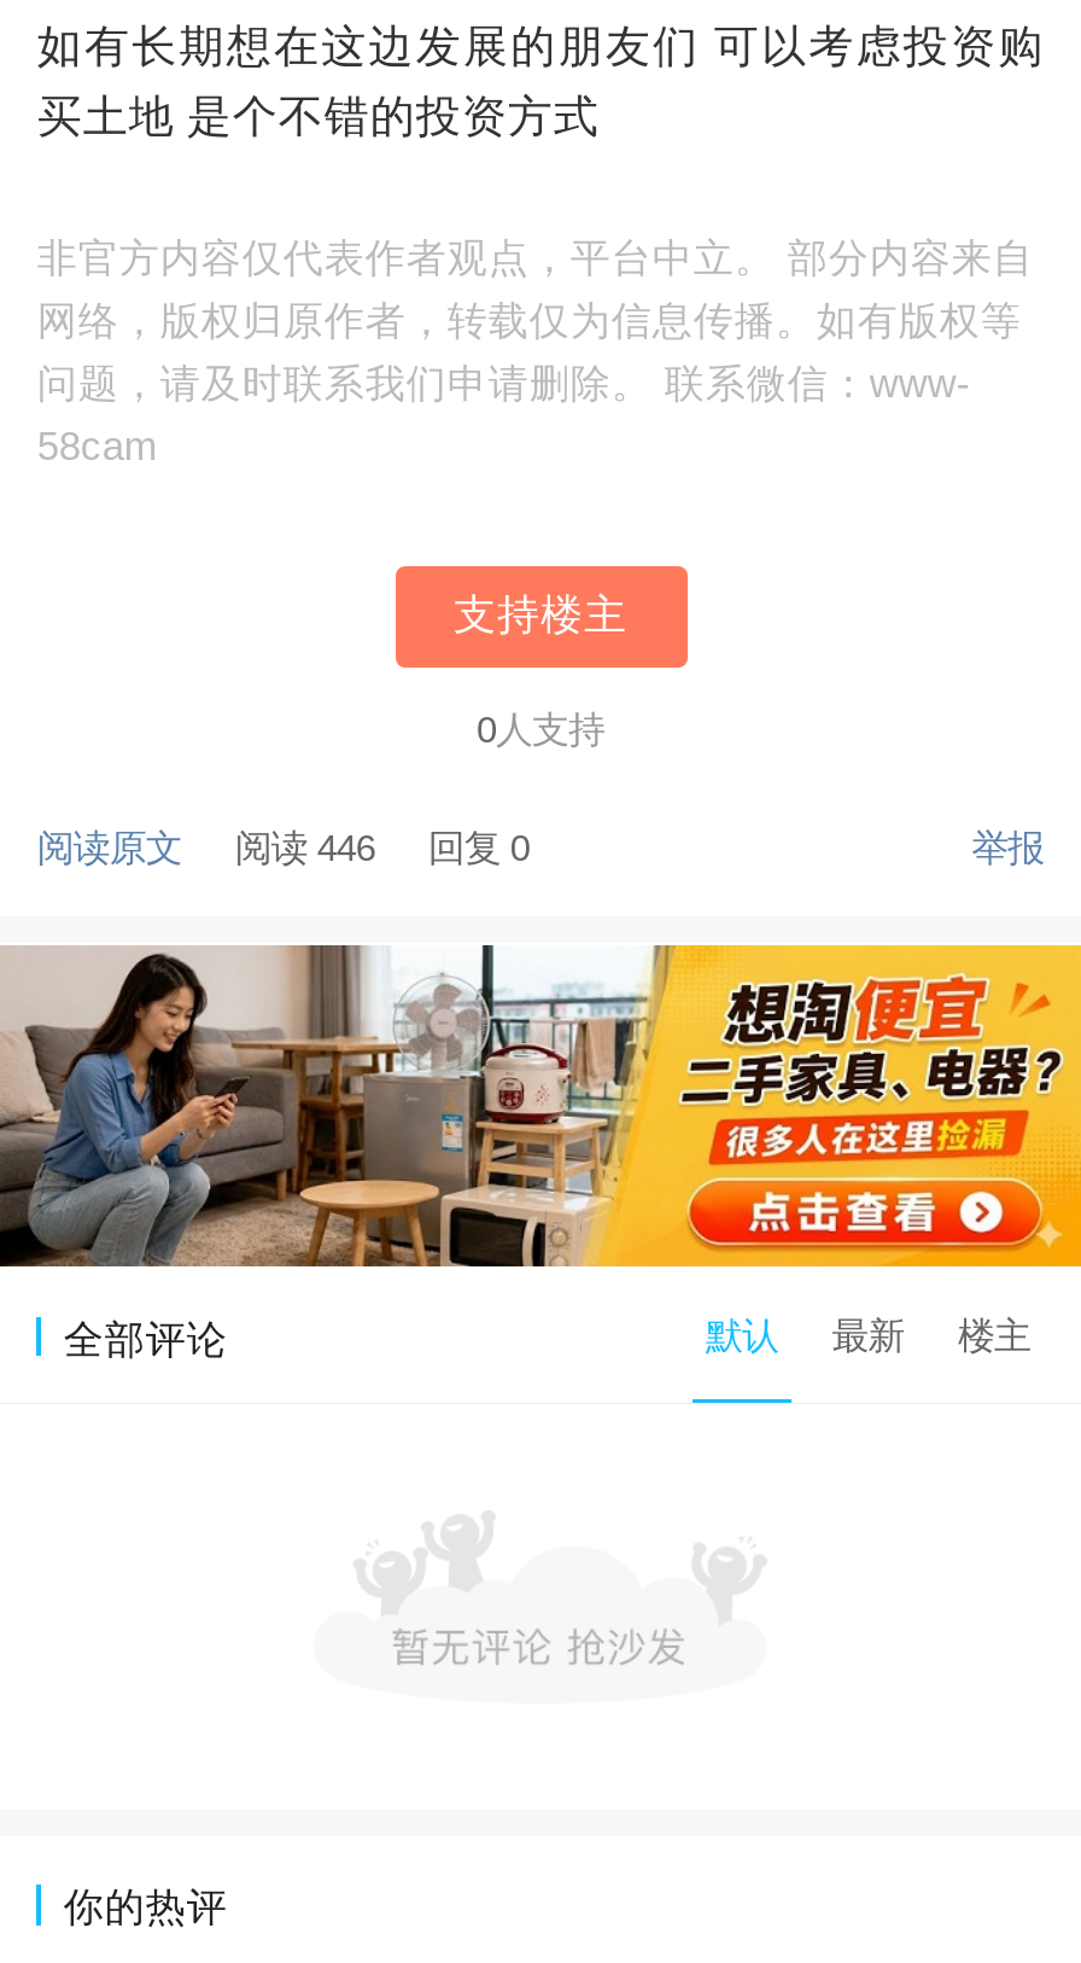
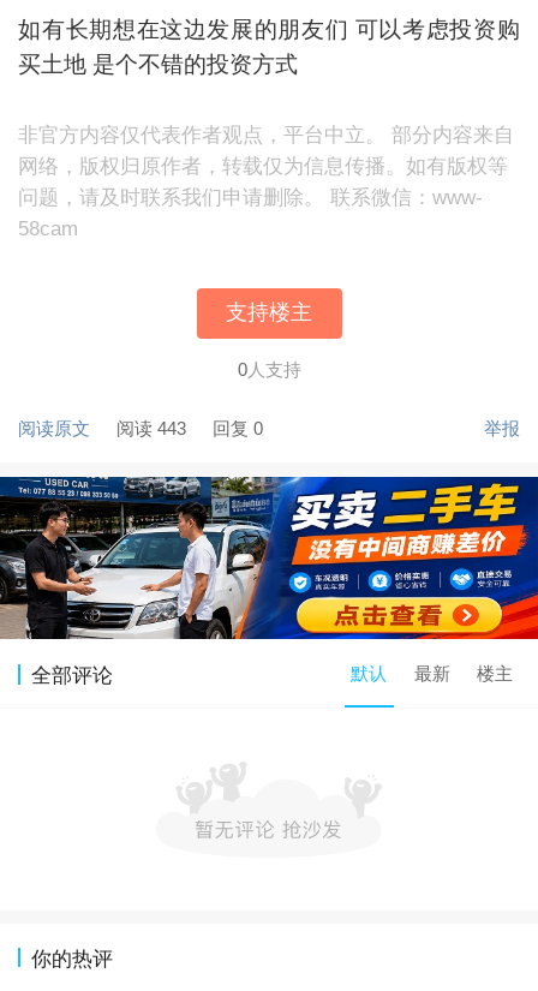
[37,826,529,867] 阅读原文 阅读 446 回复 0 -> [18,418,263,438] 阅读原文 阅读 443 回复 0
[7,943,1074,1269] [image] -> [4,476,534,640] [image]

